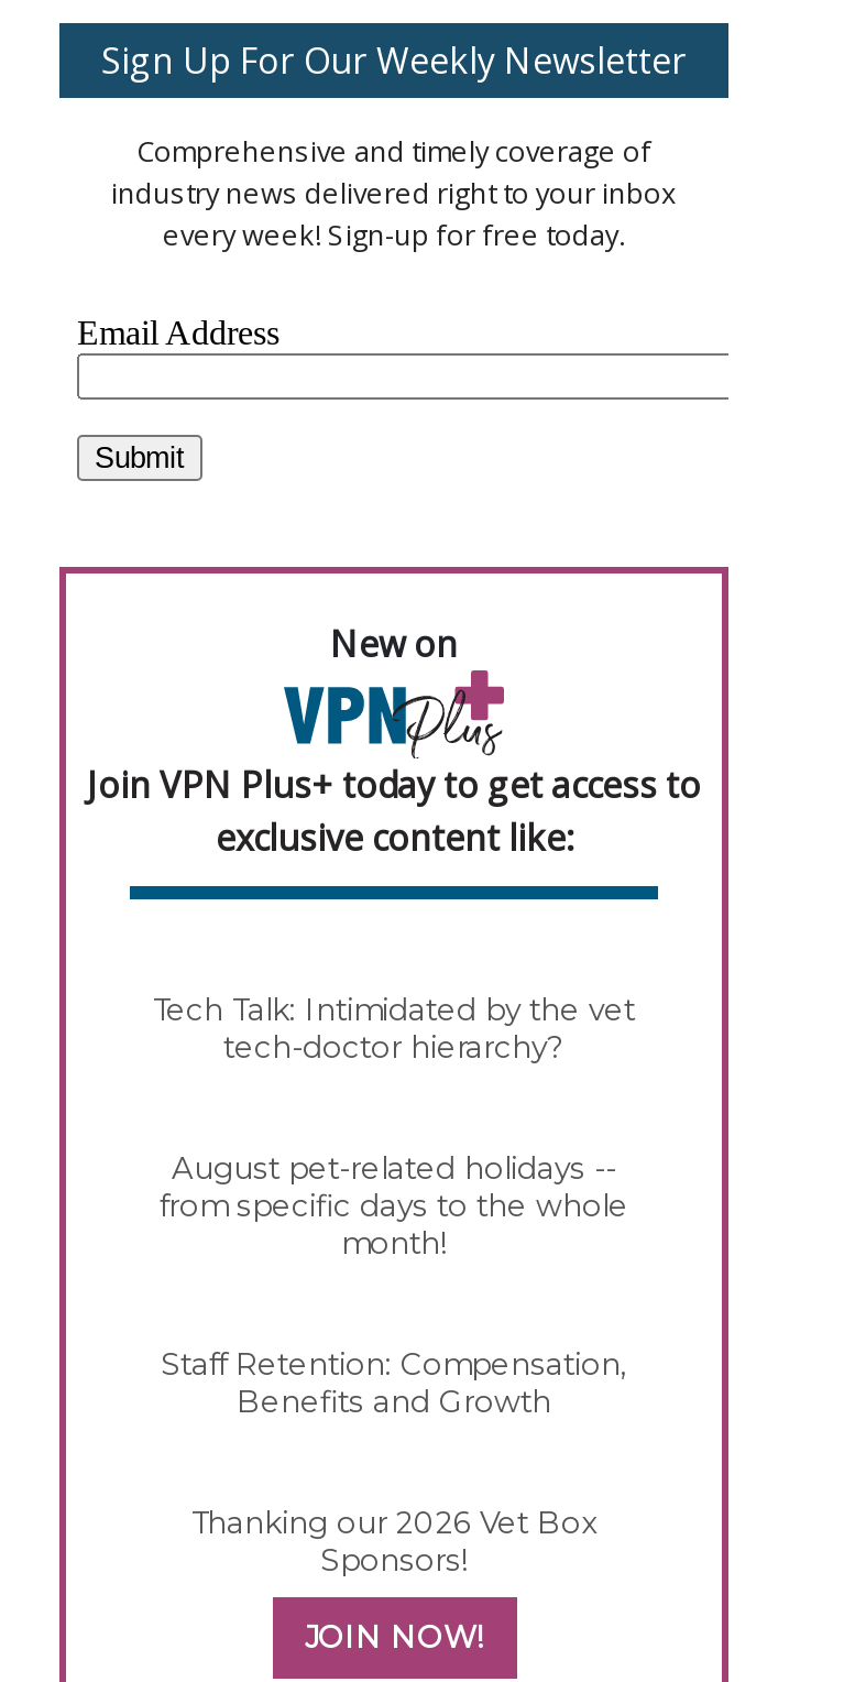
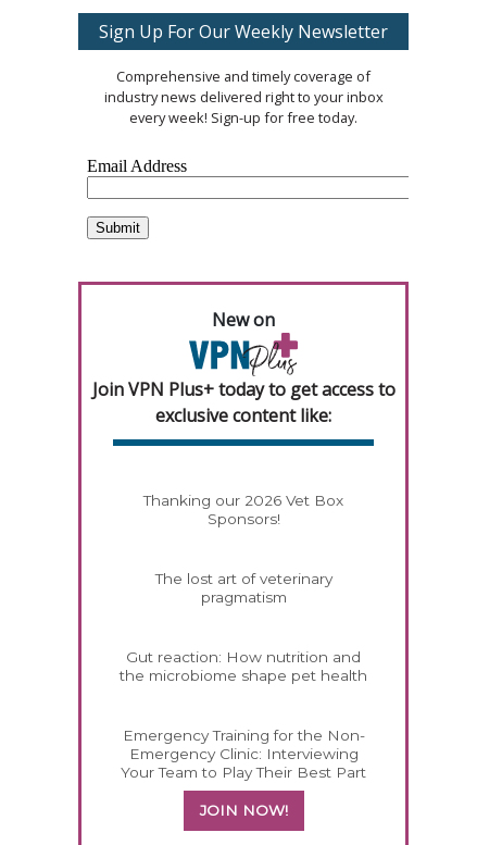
[153,991,635,1418] Tech Talk: Intimidated by the vet | tech-doctor hierarchy? | August pet-related holidays -- | from specific days to the whole | month! | Staff Retention: Compensation, | Benefits and Growth -> none
moved [191,1504,596,1577] -> [143,491,343,527]: Thanking our 2026 Vet Box | Sponsors!
none -> [120,569,367,780] The lost art of veterinary | pragmatism | Gut reaction: How nutrition and | the microbiome shape pet health | Emergency Training for the Non- | Emergency Clinic: Interviewing | Your Team to Play Their Best Part

